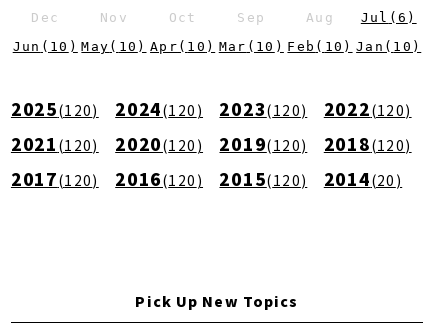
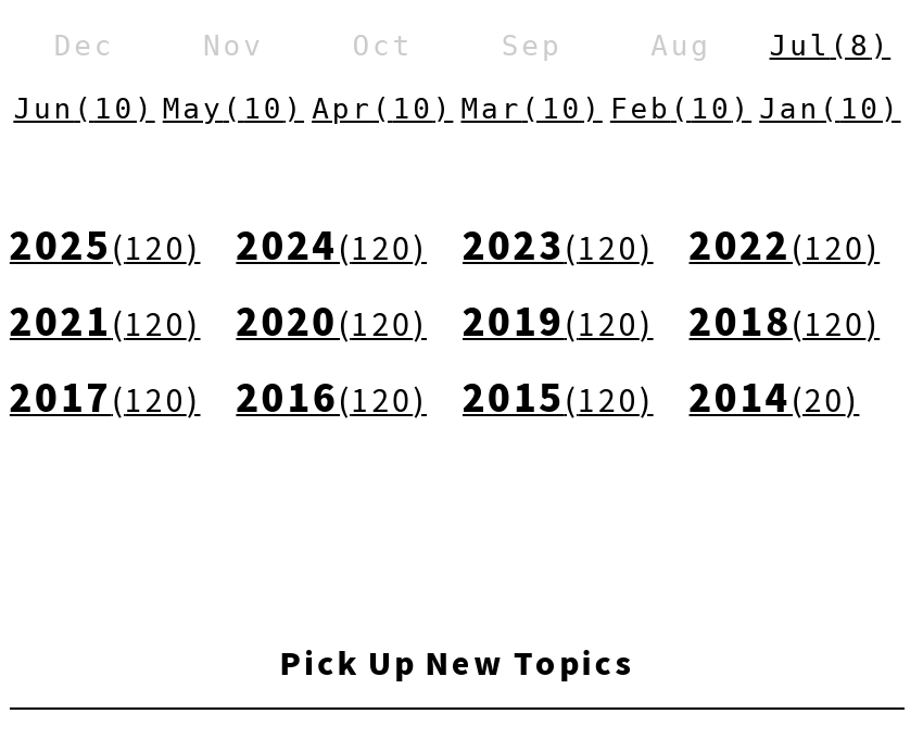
[306,10,417,25] Aug Jul (6) -> [651,29,891,62] Aug Jul (8)

